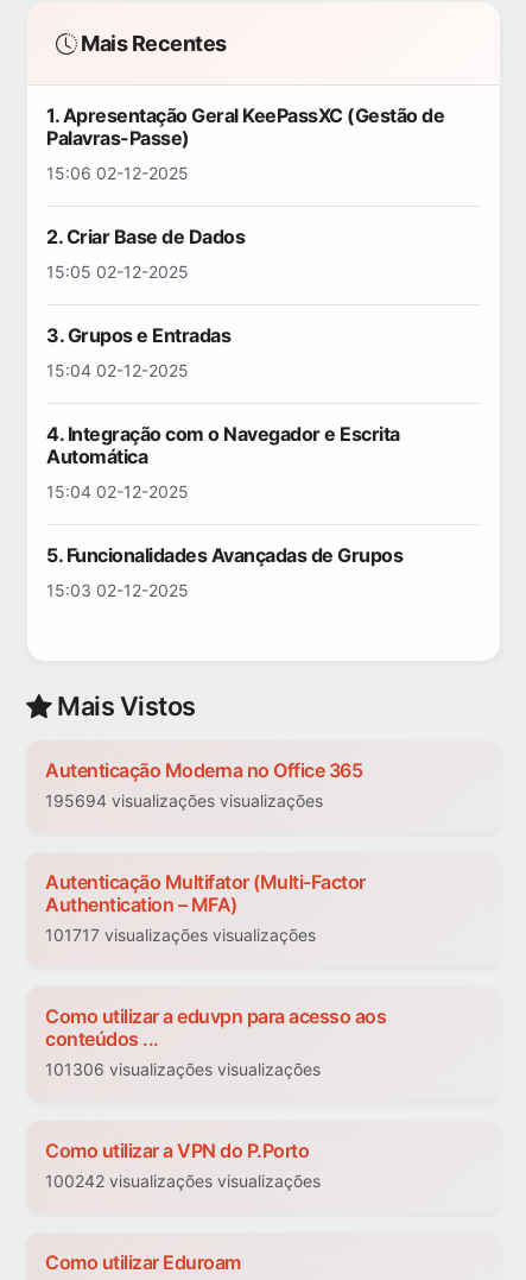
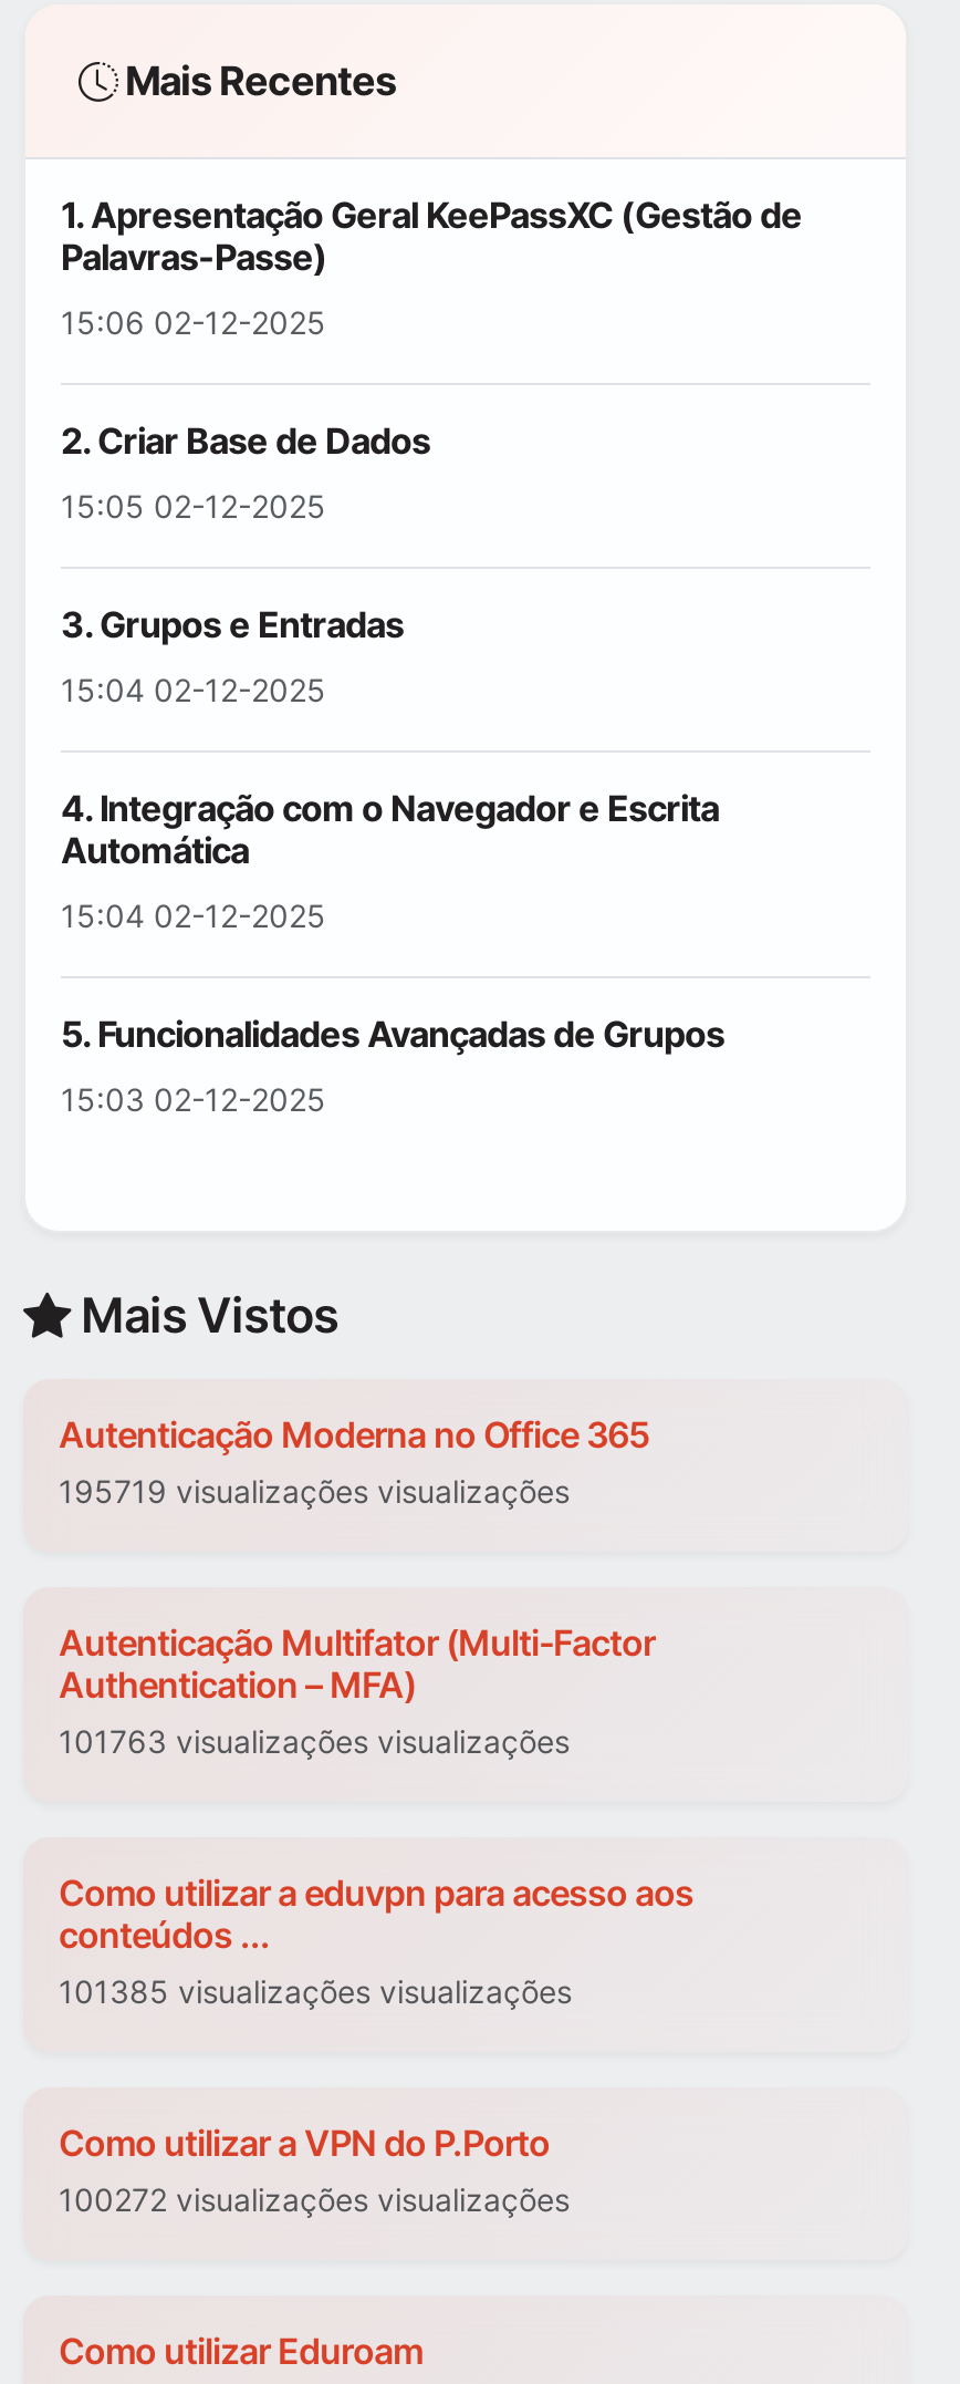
[45,791,323,811] 195694 visualizações visualizações -> [59,1473,570,1511] 195719 visualizações visualizações
[45,925,316,945] 101717 visualizações visualizações -> [59,1723,570,1761] 101763 visualizações visualizações
[45,1060,321,1080] 101306 visualizações visualizações -> [59,1973,572,2011] 101385 visualizações visualizações
[45,1171,321,1191] 100242 visualizações visualizações -> [59,2181,570,2219] 100272 visualizações visualizações

